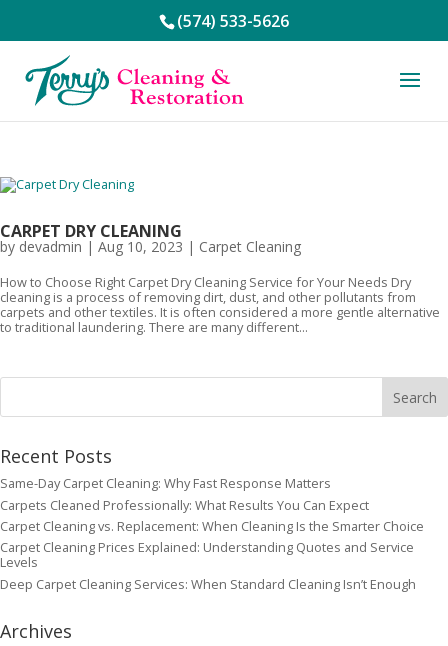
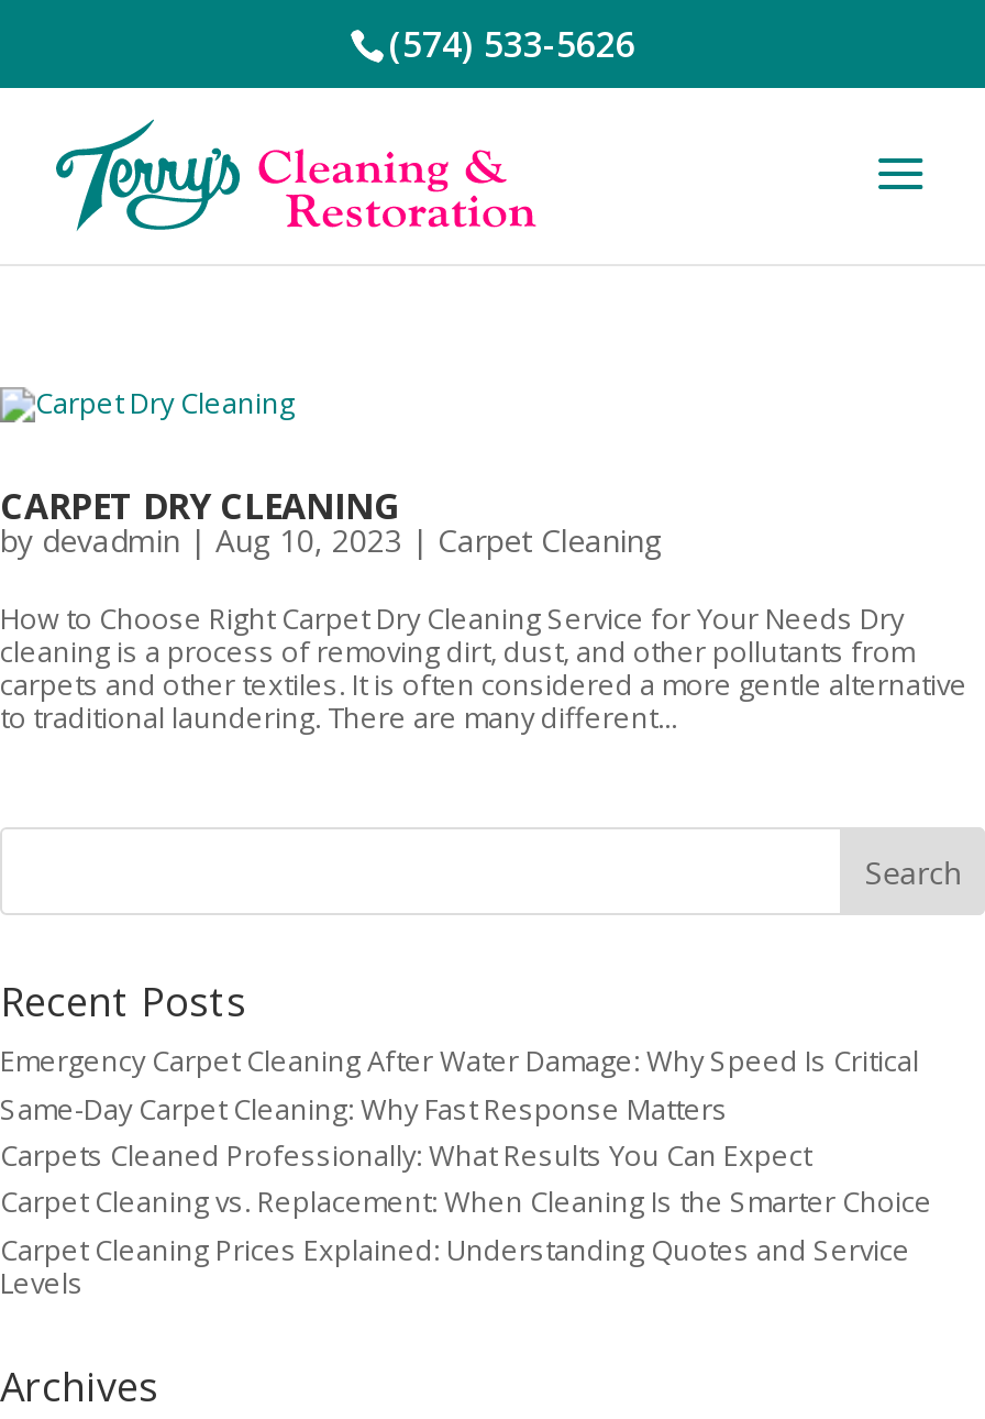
none -> [0,1041,919,1081] Emergency Carpet Cleaning After Water Damage: Why Speed Is Critical
moved [0,474,424,571] -> [0,1088,932,1302]: Same-Day Carpet Cleaning: Why Fast Response Matters | Carpets Cleaned Professionally: What Results You Can Expect | Carpet Cleaning vs. Replacement: When Cleaning Is the Smarter Choice | Carpet Cleaning Prices Explained: Understanding Quotes and Service | Levels
[0,575,416,593] Deep Carpet Cleaning Services: When Standard Cleaning Isn’t Enough -> none

